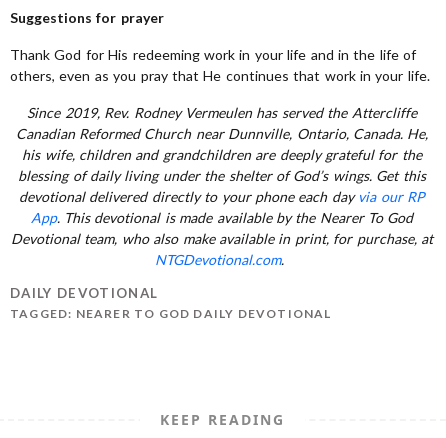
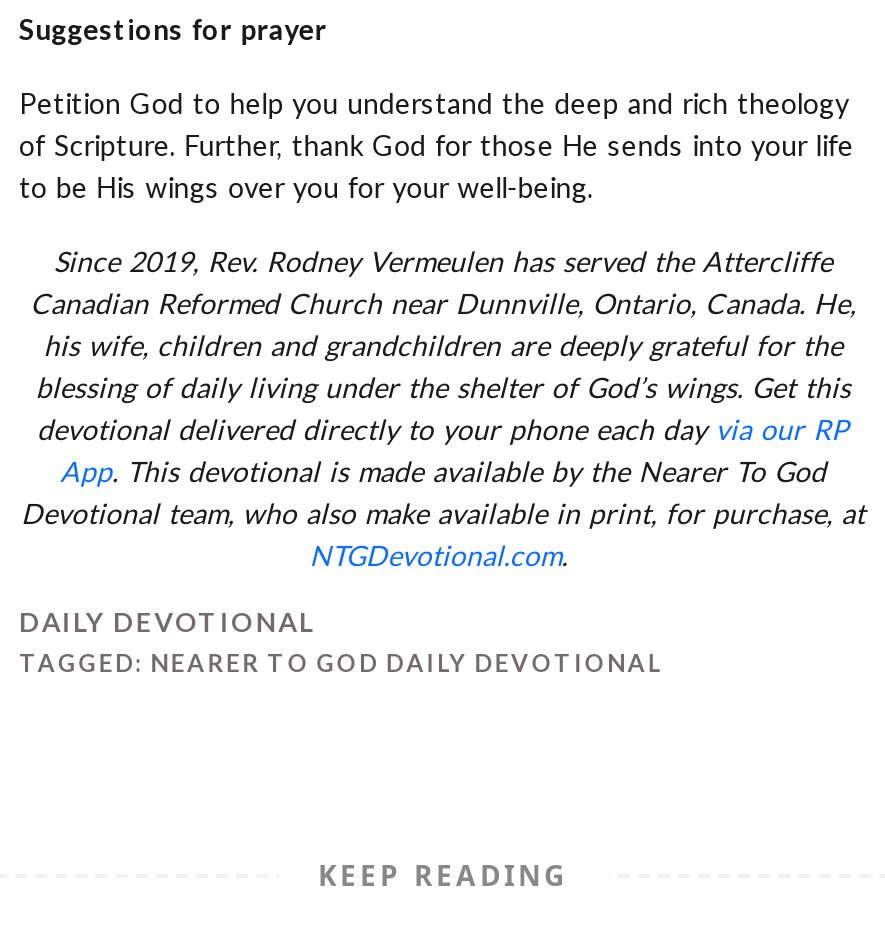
[10,46,430,84] Thank God for His redeeming work in your life and in the life of | others, even as you pray that He continues that work in your life. -> [19,87,854,205] Petition God to help you understand the deep and rich theology | of Scripture. Further, thank God for those He sends into your life | to be His wings over you for your well-being.

